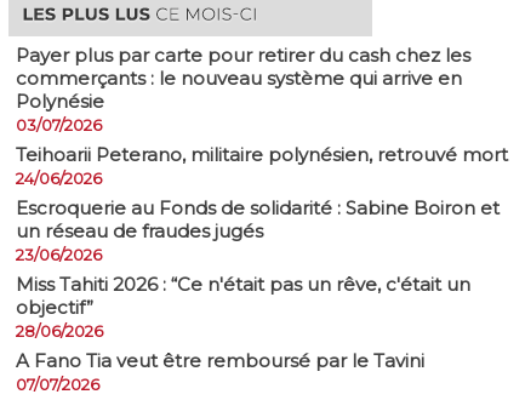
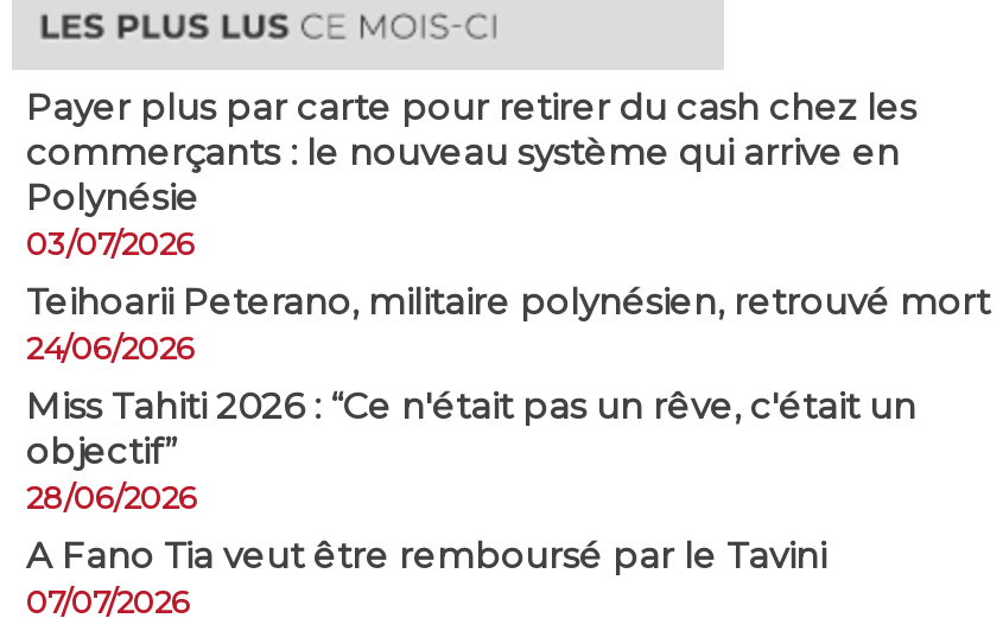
[16,196,500,264] Escroquerie au Fonds de solidarité : Sabine Boiron et | un réseau de fraudes jugés | 23/06/2026 -> none

